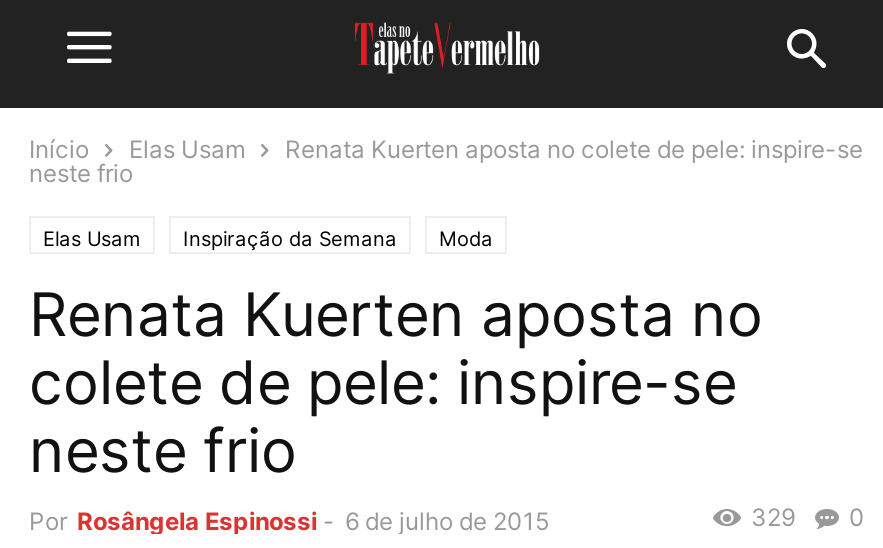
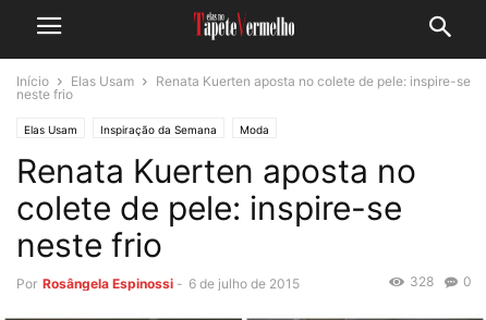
[751,502,865,532] 329 0 -> [410,273,472,290] 328 0

